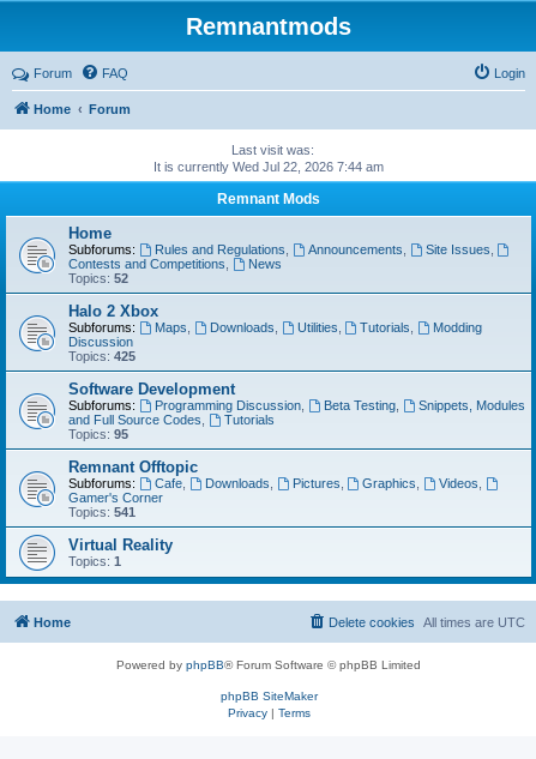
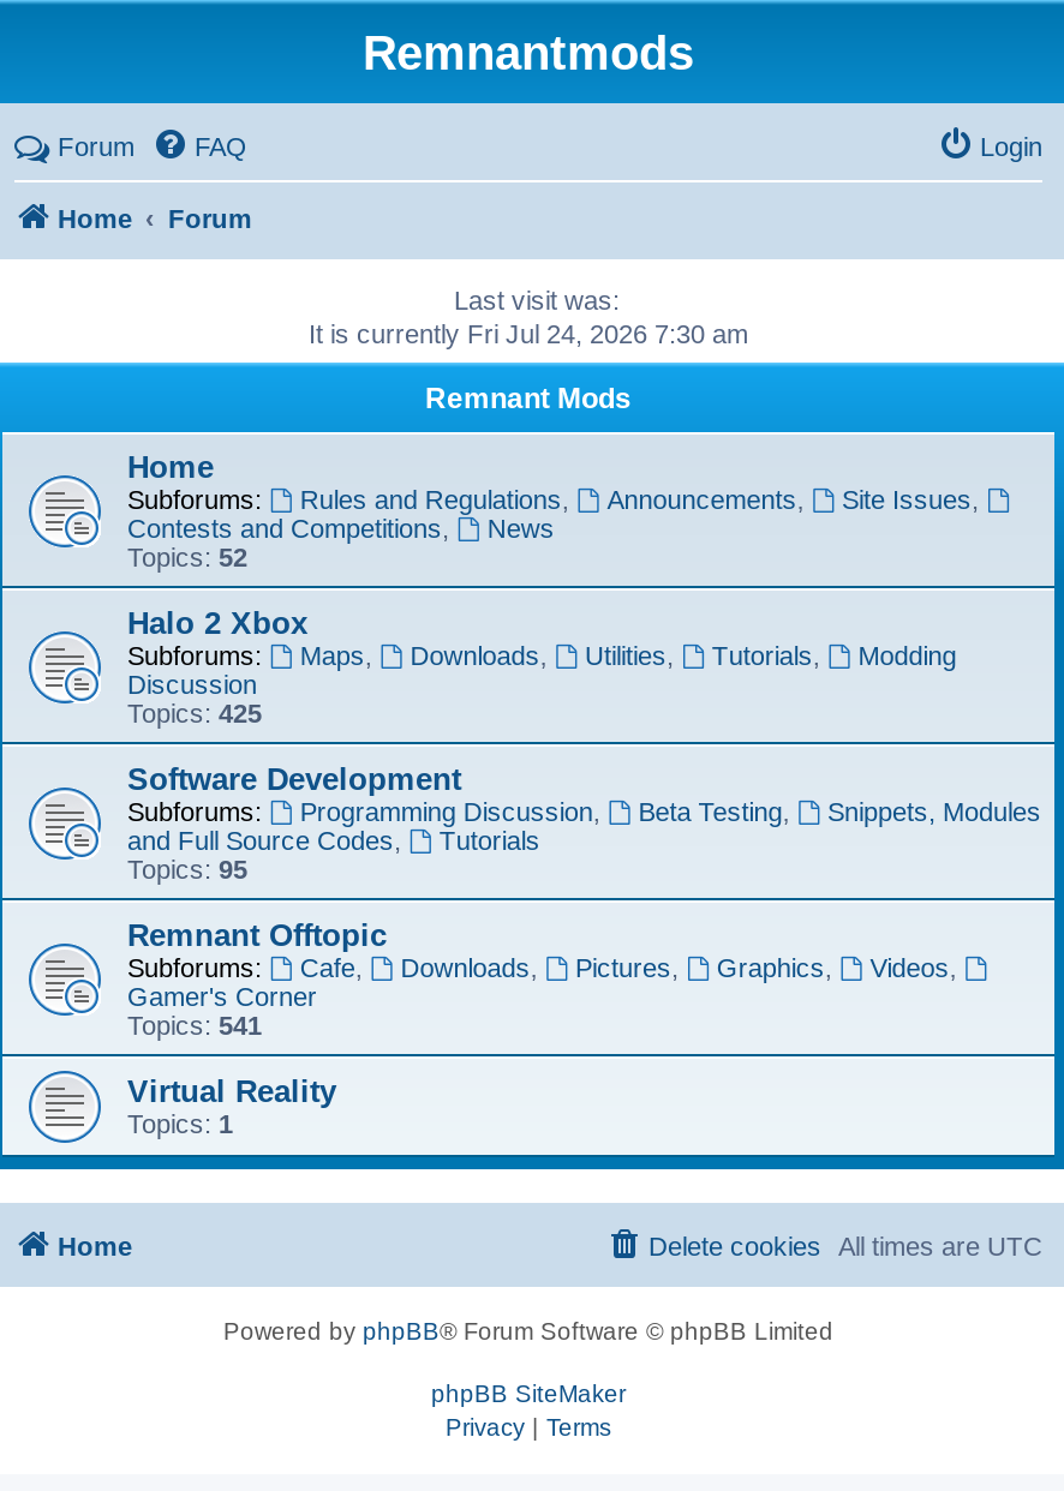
[153,159,384,174] It is currently Wed Jul 22, 2026 7:44 am -> [309,319,748,348] It is currently Fri Jul 24, 2026 7:30 am

